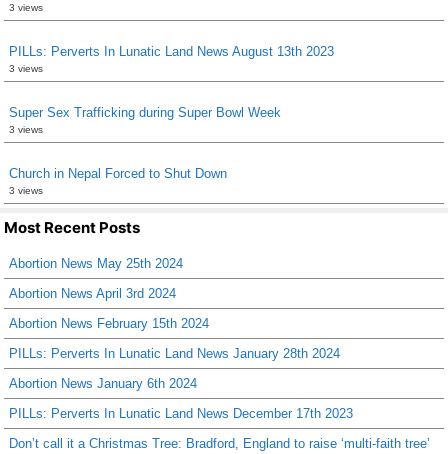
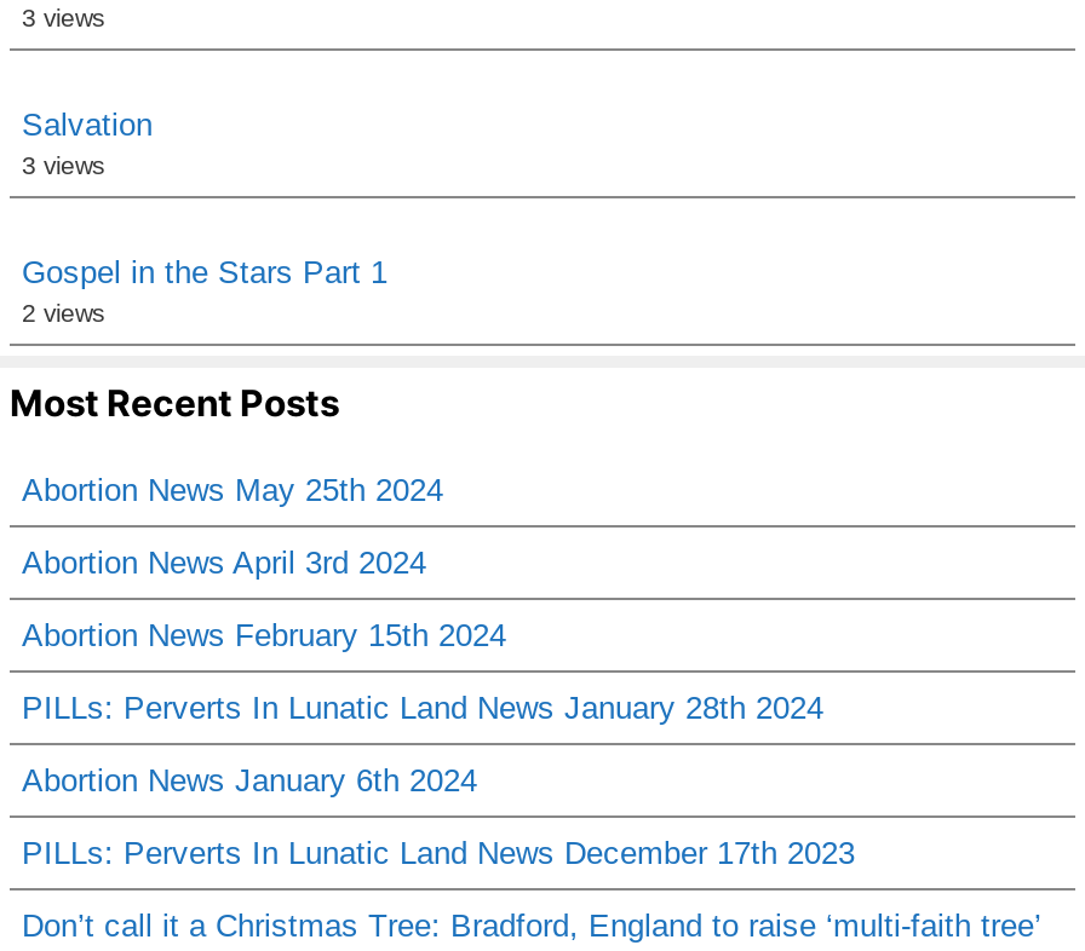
[9,44,334,59] PILLs: Perverts In Lunatic Land News August 13th 2023 -> [22,108,153,144] Salvation
[9,105,281,196] Super Sex Trafficking during Super Bowl Week | 3 views | Church in Nepal Forced to Shut Down | 3 views -> [22,255,387,328] Gospel in the Stars Part 1 | 2 views

